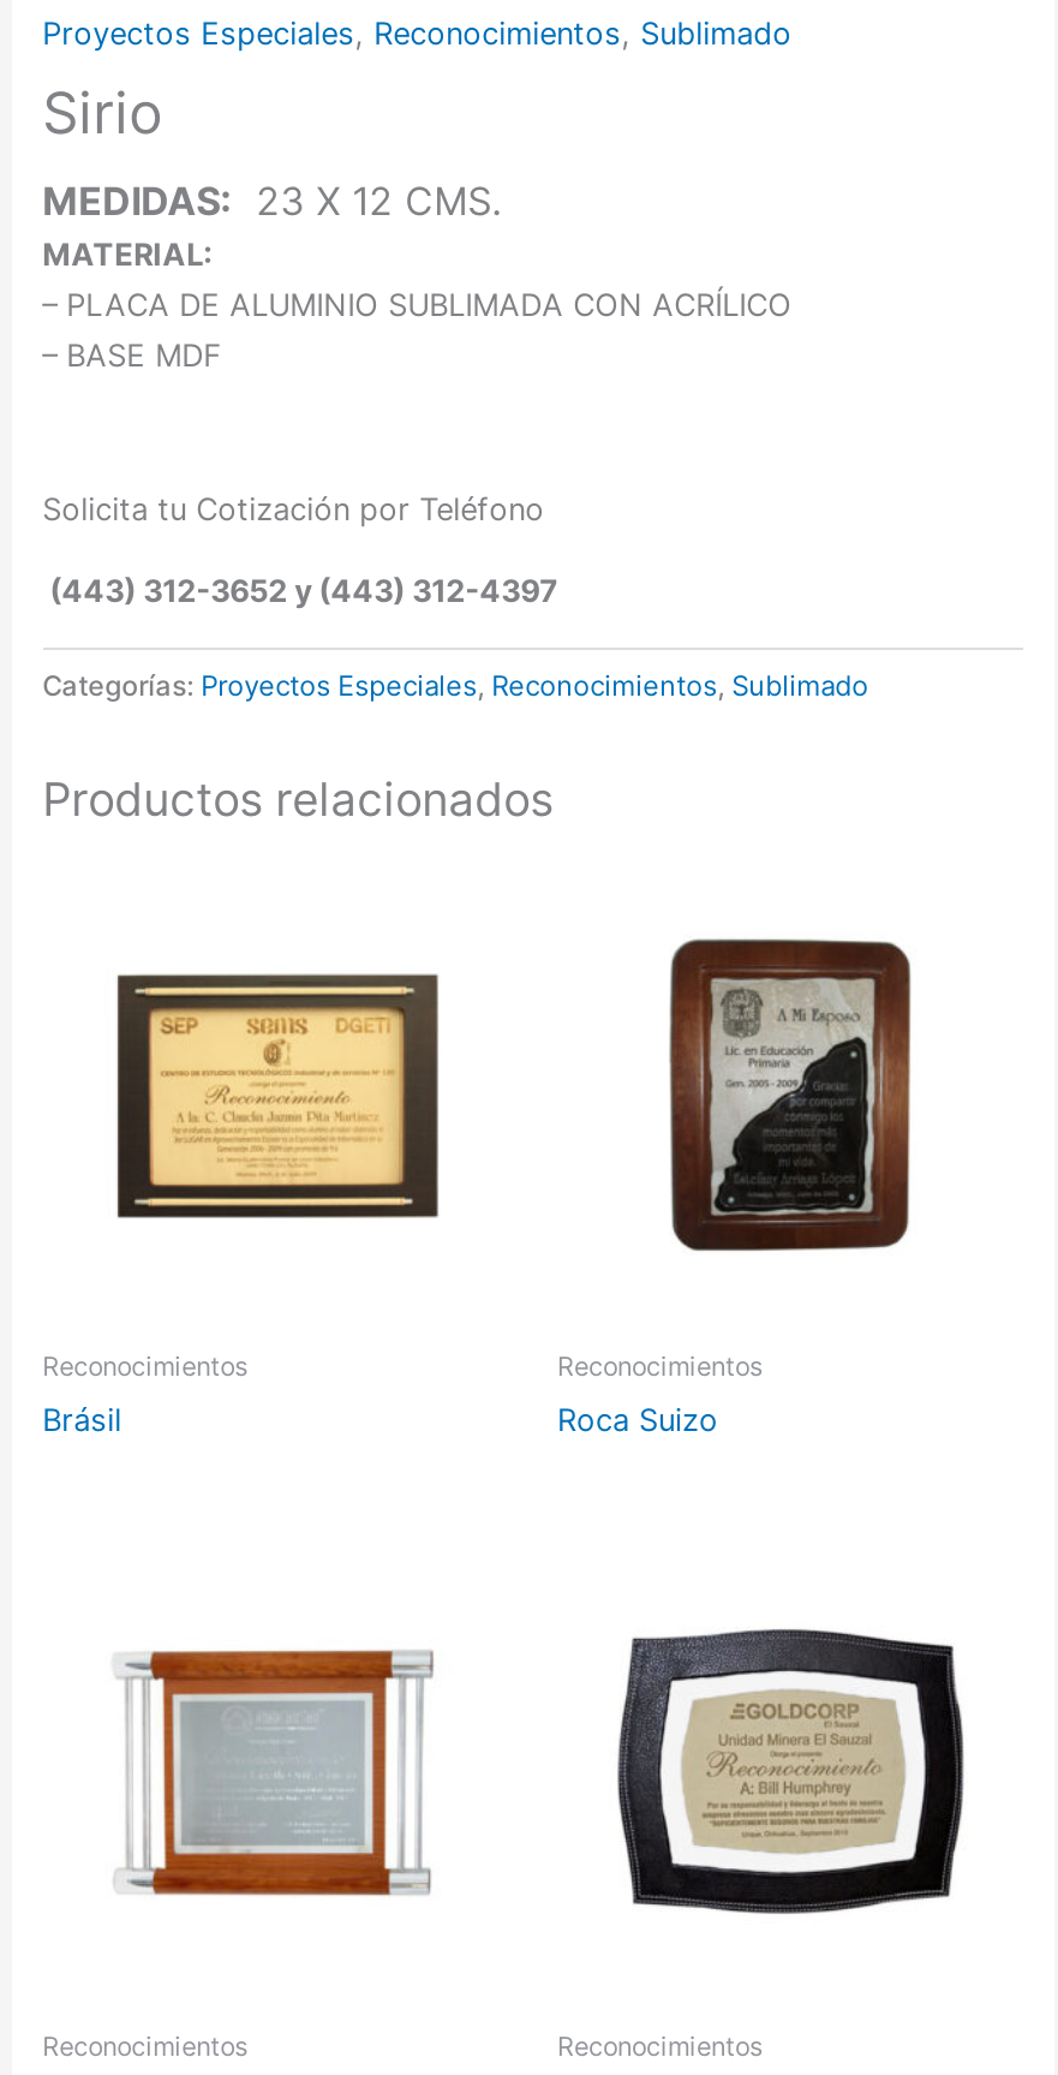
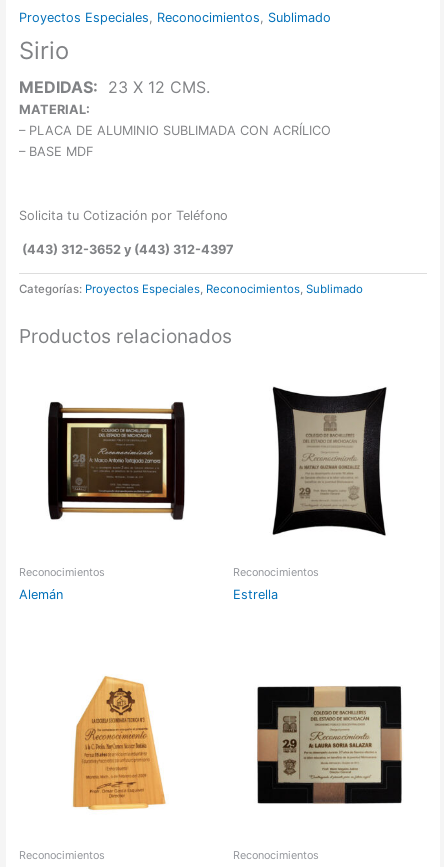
[653,922,925,1277] [image] -> [272,386,387,536] [image]
[113,958,440,1241] [image] -> [47,401,185,521] [image]
[43,1403,122,1439] Brásil -> [19,587,63,602] Alemán
[557,1403,718,1439] Roca Suizo -> [233,587,278,602] Estrella
[118,1616,435,1938] [image] -> [53,675,181,811] [image]
[615,1628,966,1924] [image] -> [256,682,403,805] [image]

